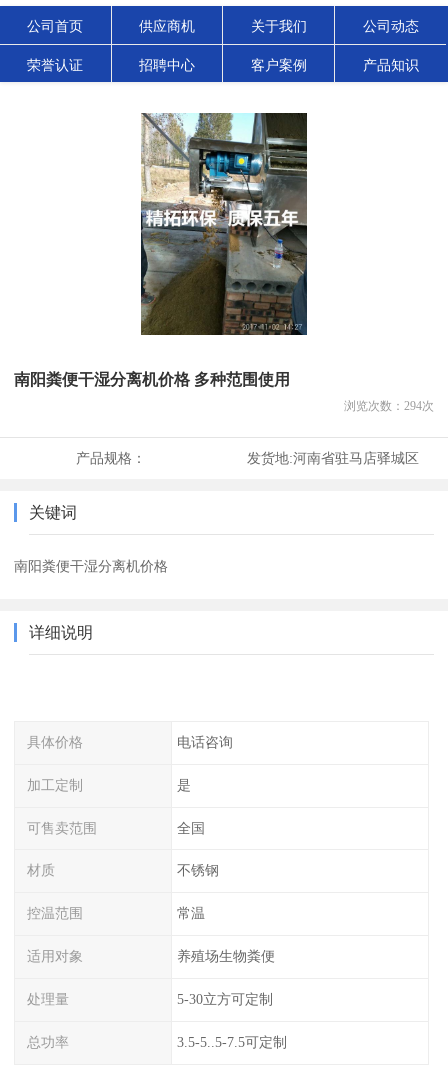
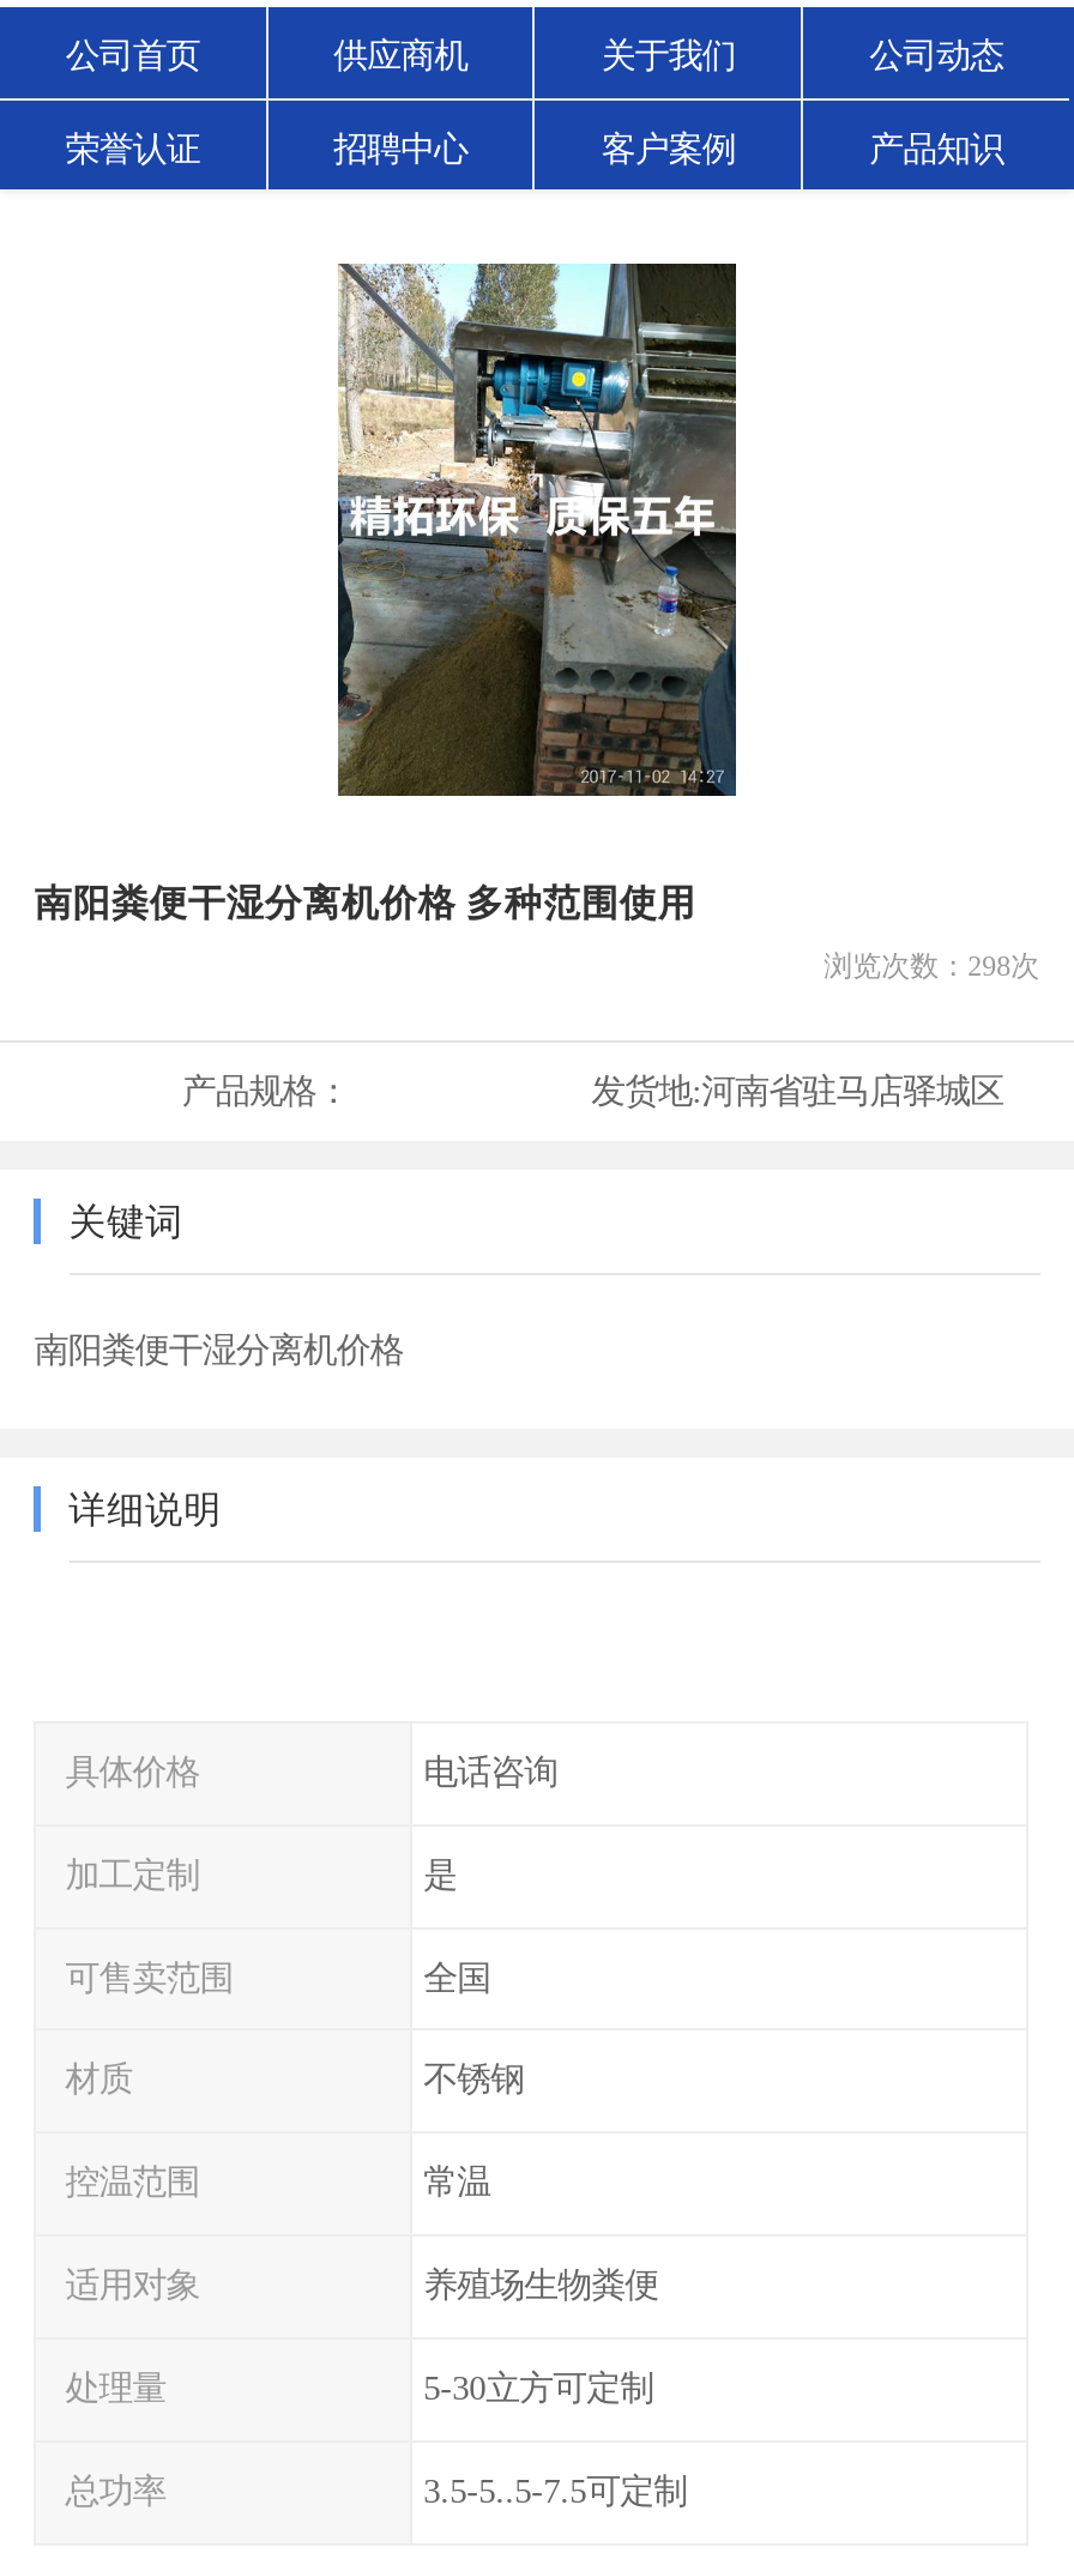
[344,399,434,413] 浏览次数：294次 -> [824,950,1040,983] 浏览次数：298次

